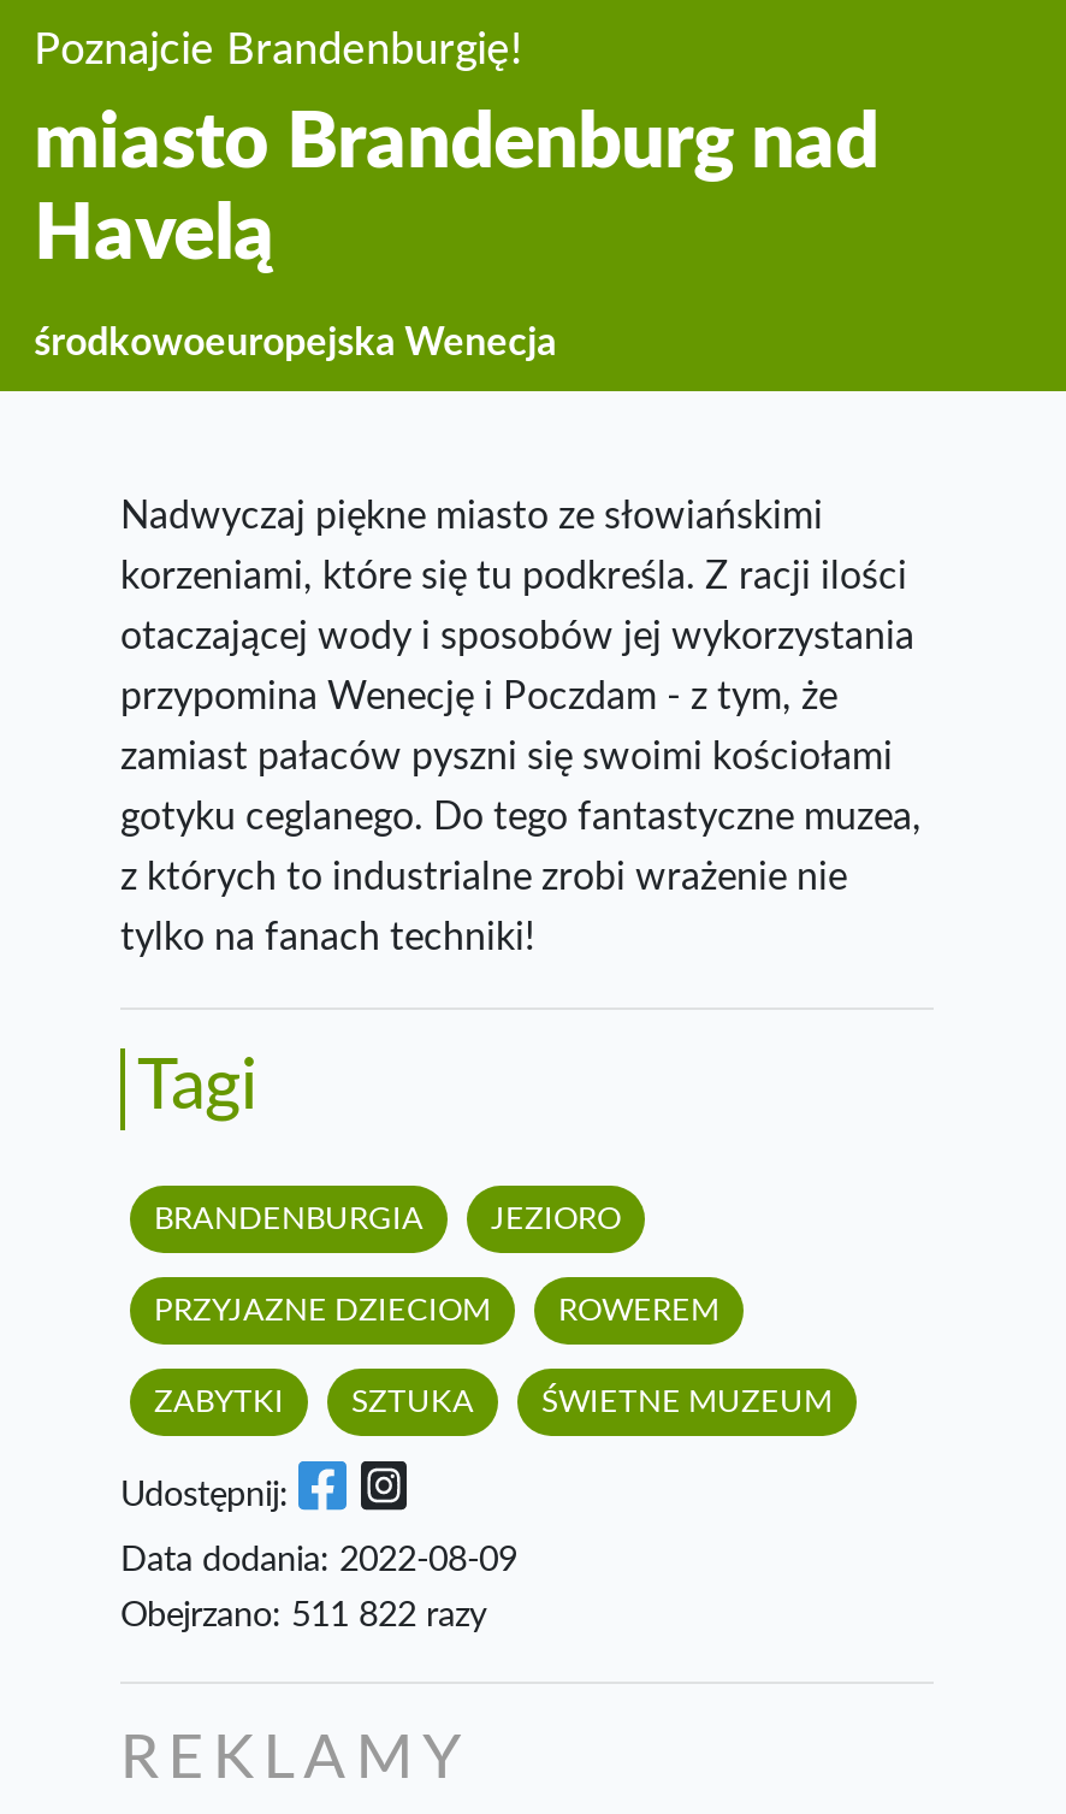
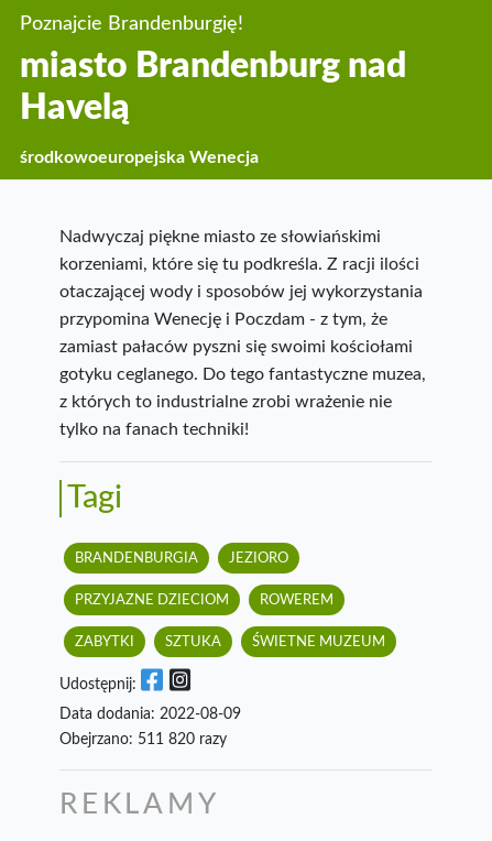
[120,1597,486,1633] Obejrzano: 511 822 razy -> [59,731,227,747] Obejrzano: 511 820 razy

